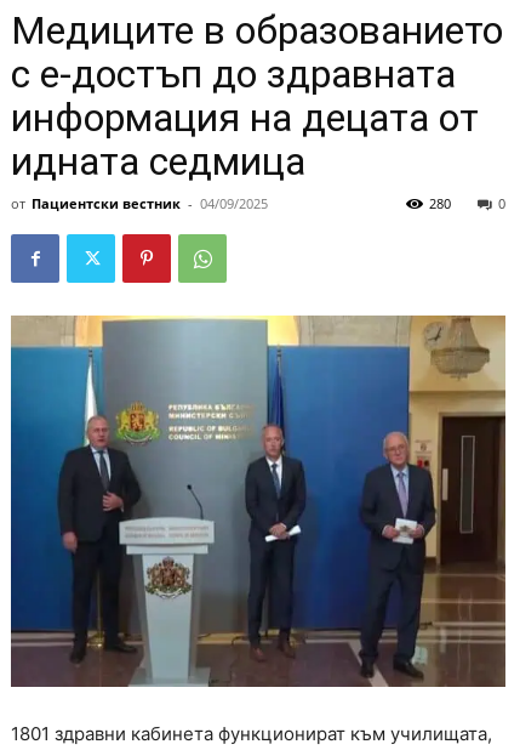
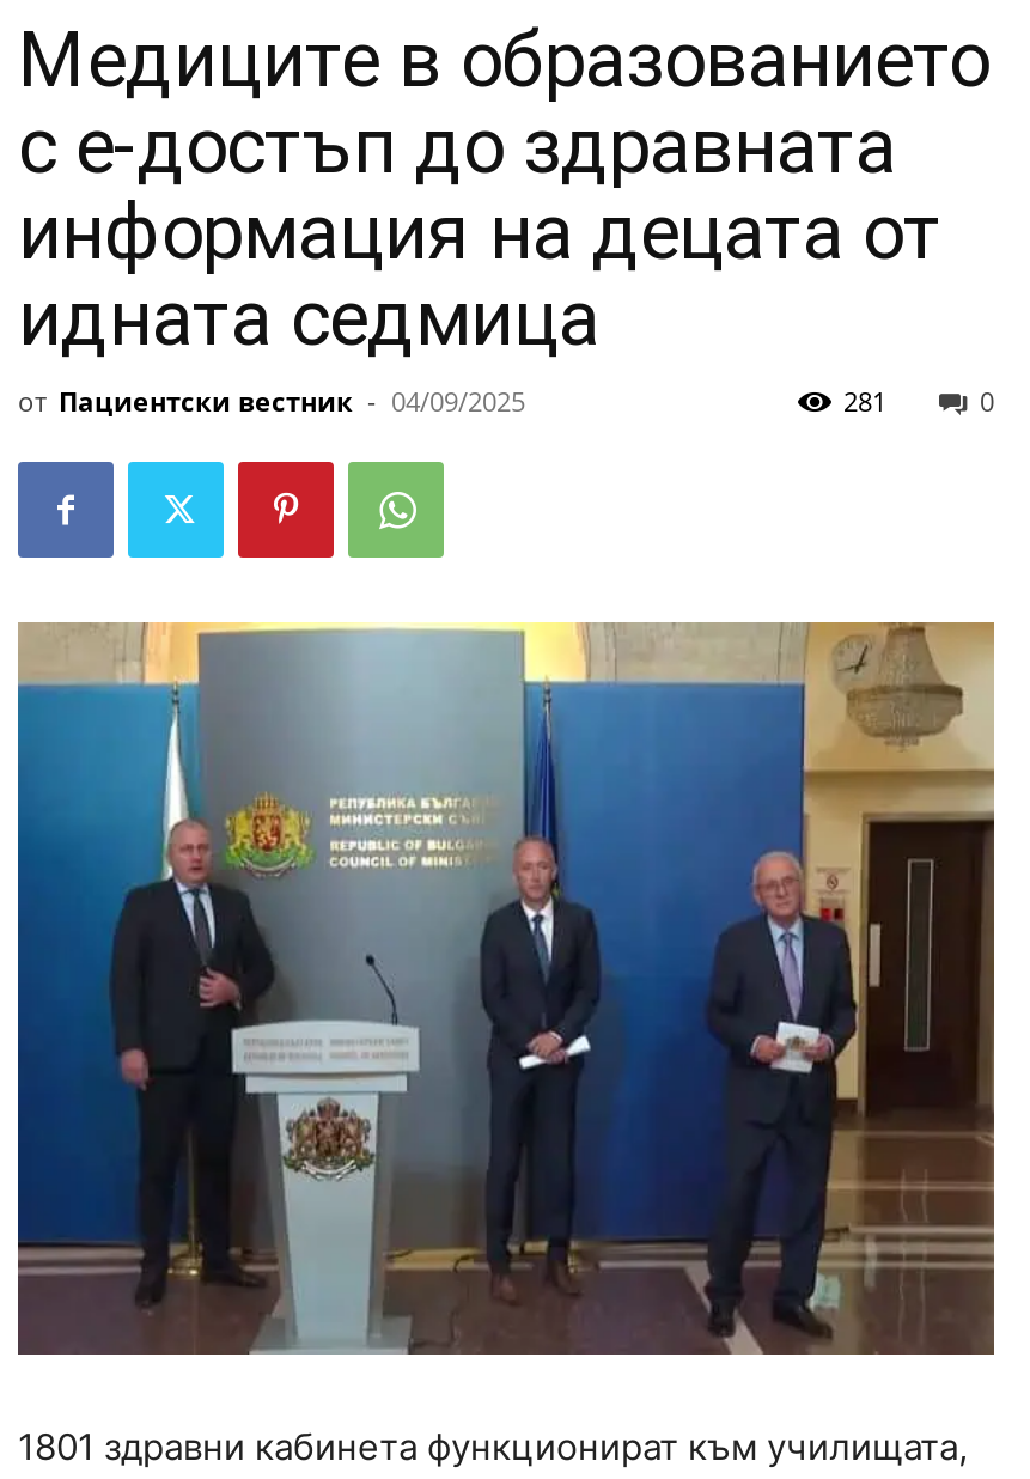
[429,194,451,212] 280 -> [843,383,886,419] 281

